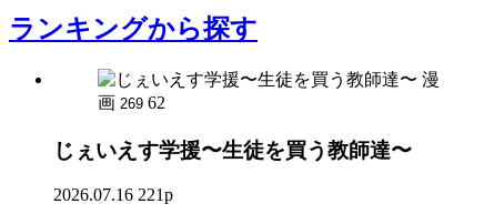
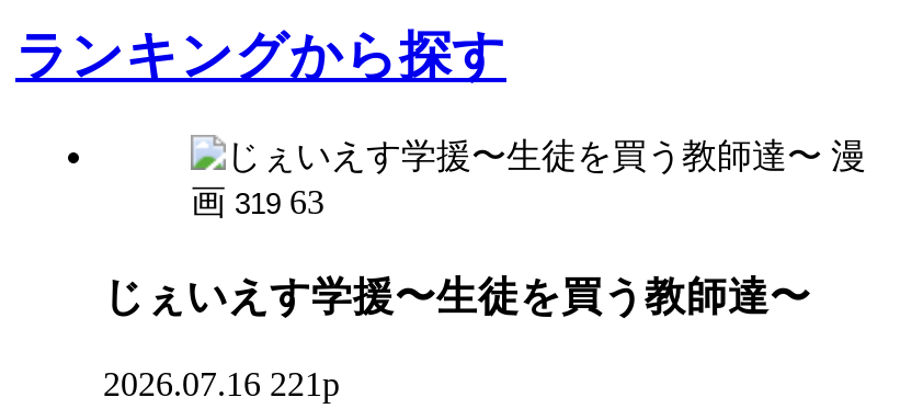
[98,93,165,112] 画 269 62 -> [191,183,324,220] 画 319 63

